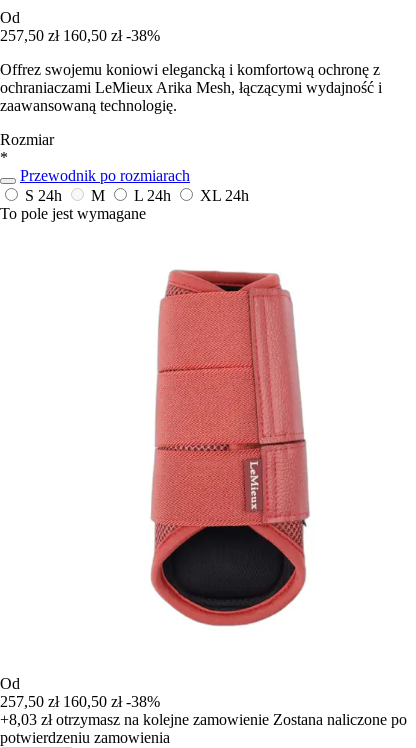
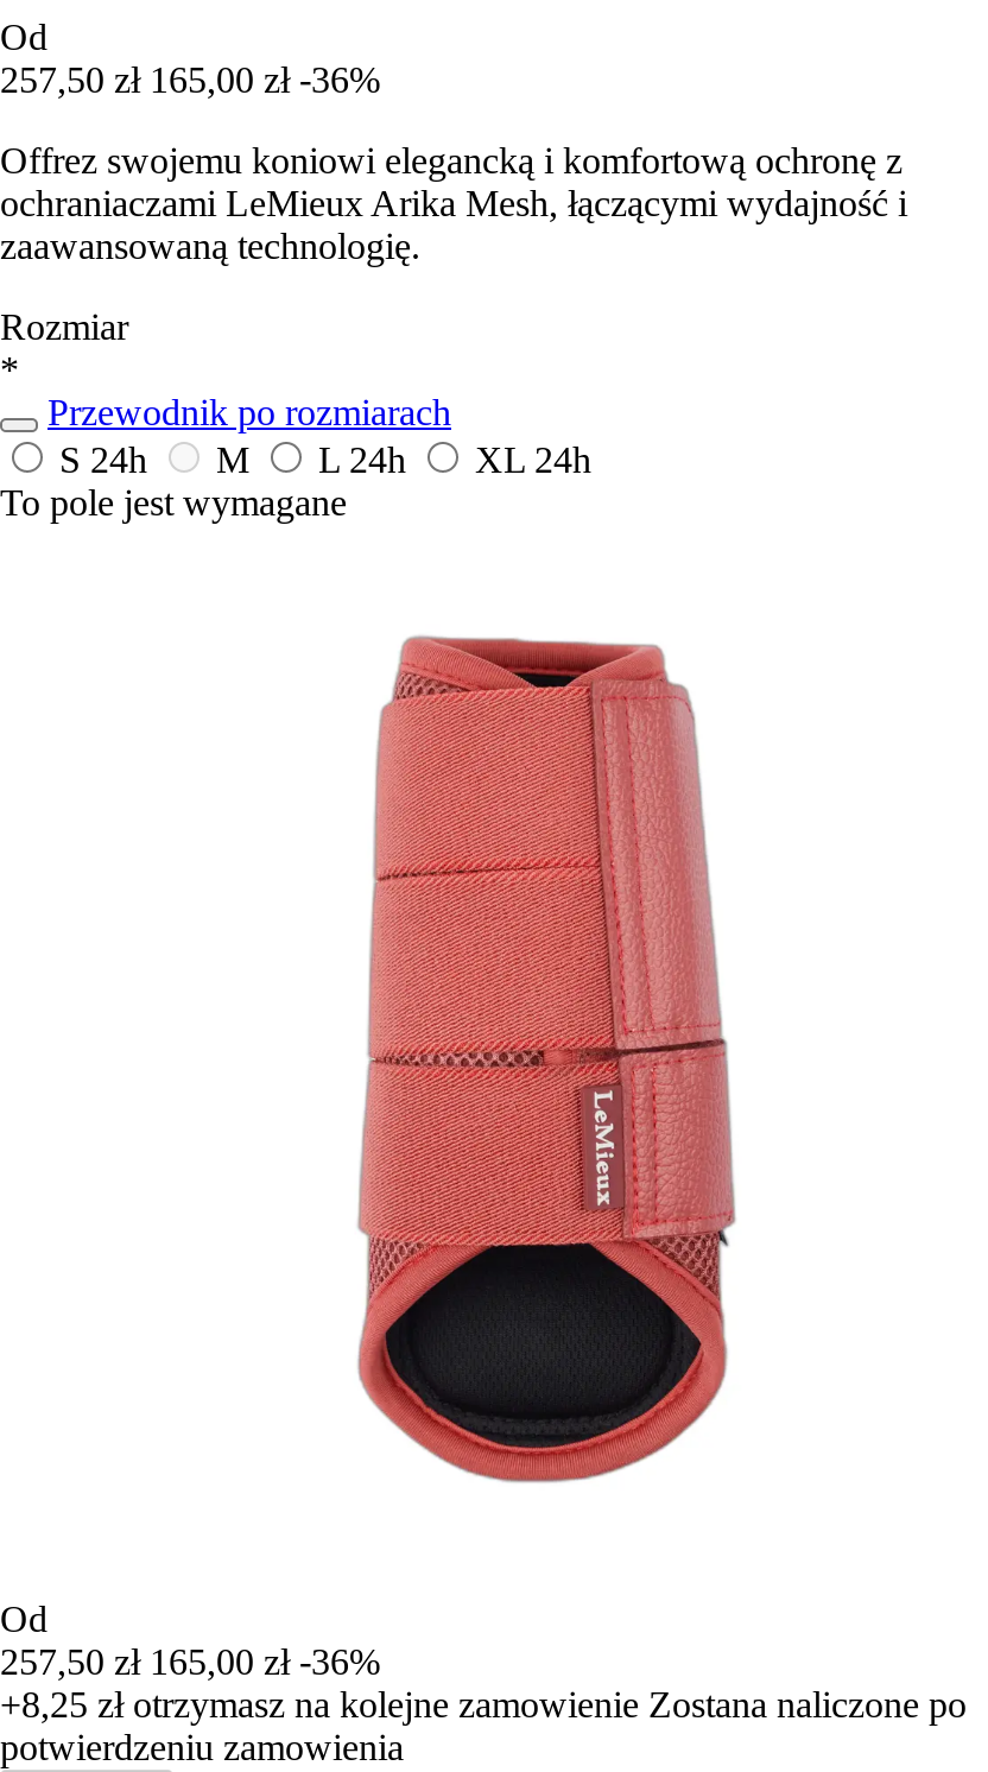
[0,27,160,44] 257,50 zł 160,50 zł -38% -> [0,59,380,100] 257,50 zł 165,00 zł -36%
[0,693,160,710] 257,50 zł 160,50 zł -38% -> [0,1641,380,1682] 257,50 zł 165,00 zł -36%
[0,711,407,728] +8,03 zł otrzymasz na kolejne zamowienie Zostana naliczone po -> [0,1684,967,1724] +8,25 zł otrzymasz na kolejne zamowienie Zostana naliczone po

